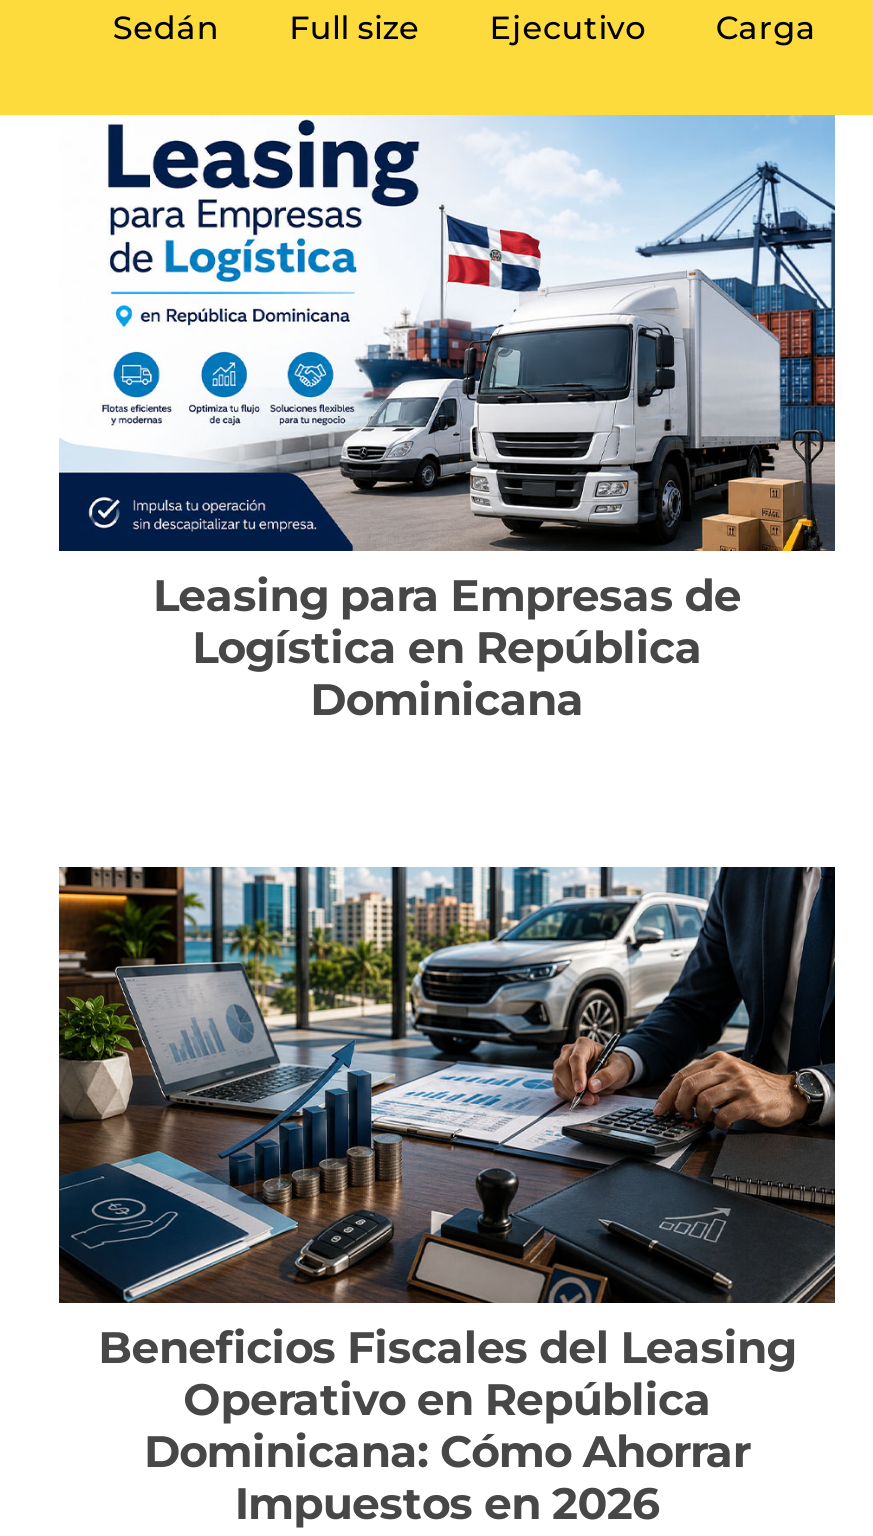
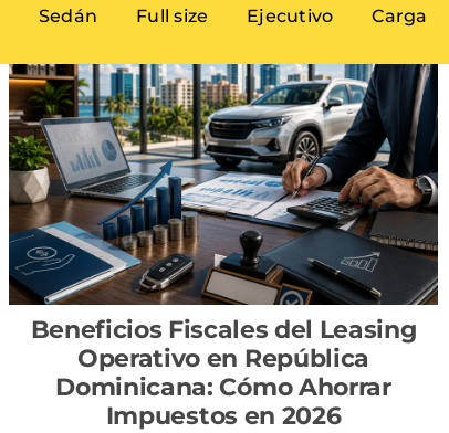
[59,113,837,727] [image] | Leasing para Empresas de | Logística en República | Dominicana -> none

